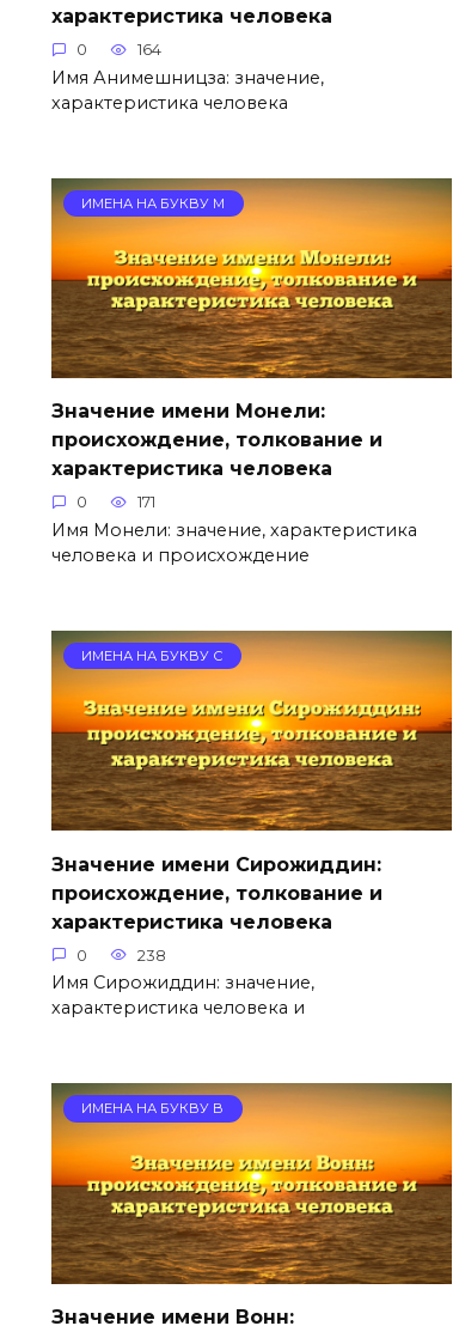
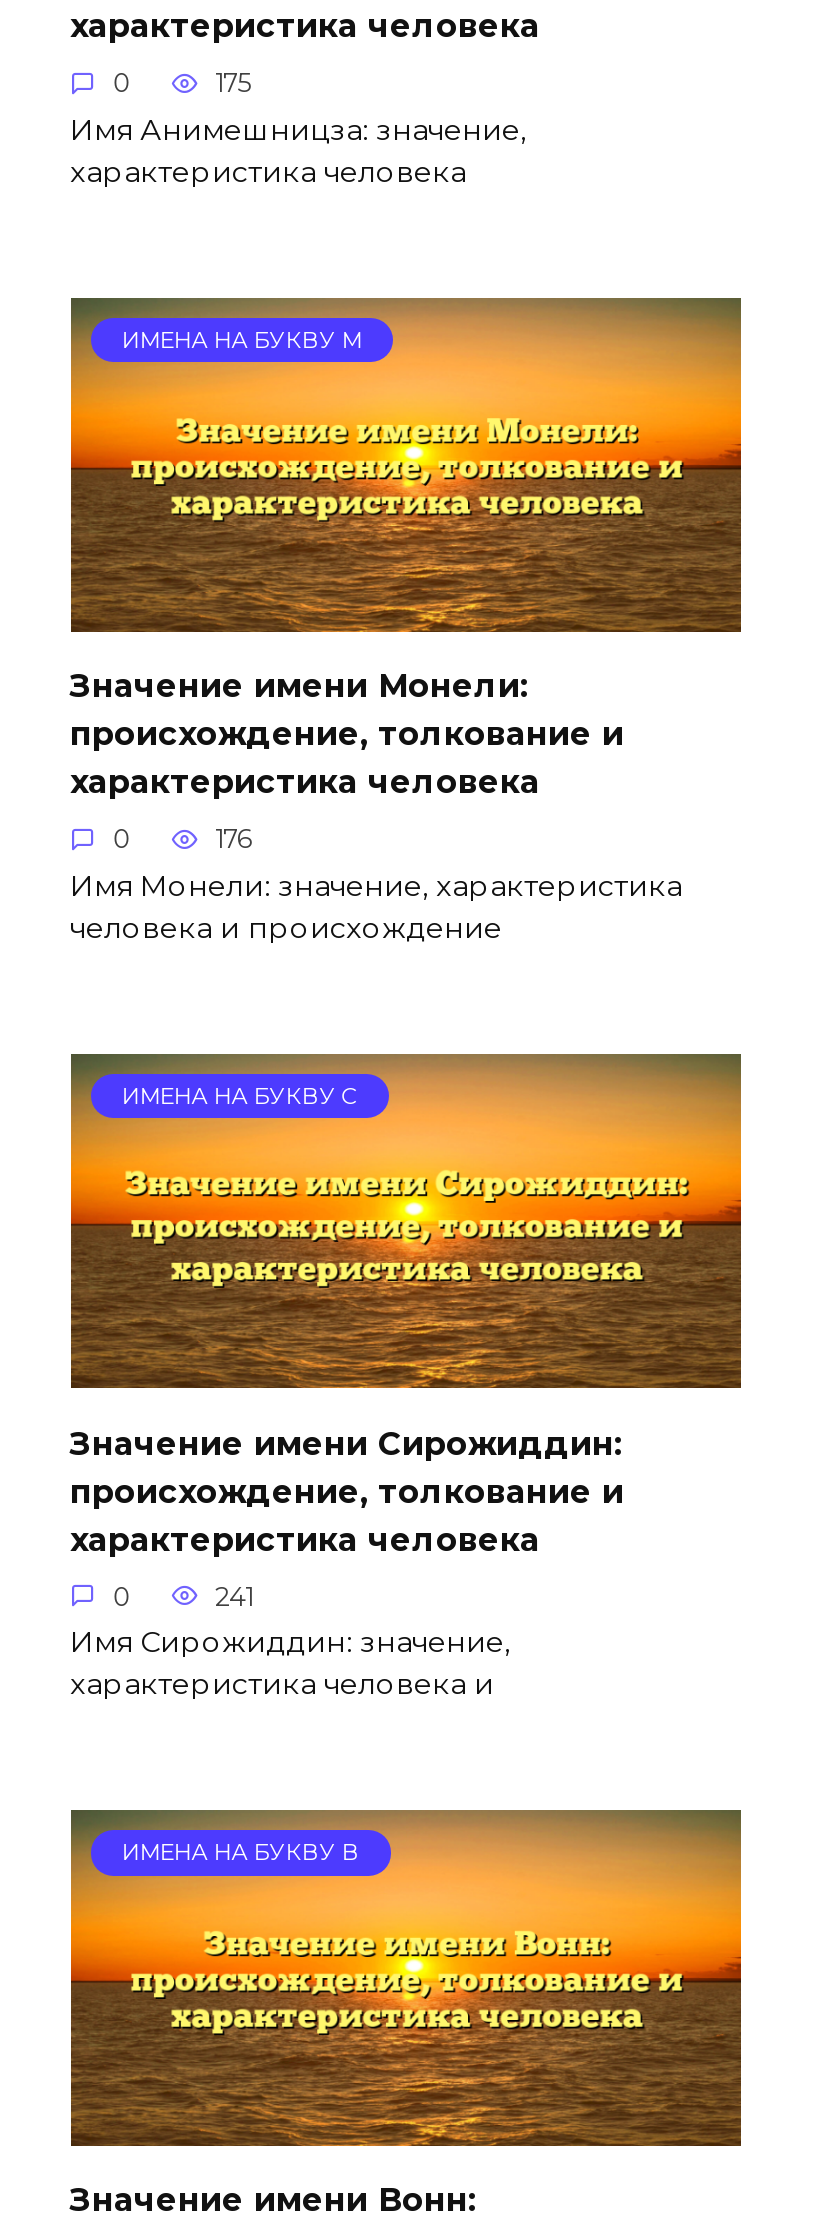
[137,41,161,59] 164 -> [215,68,251,98] 175
[137,494,155,511] 171 -> [215,825,253,855] 176
[137,946,166,964] 238 -> [215,1581,253,1611] 241

